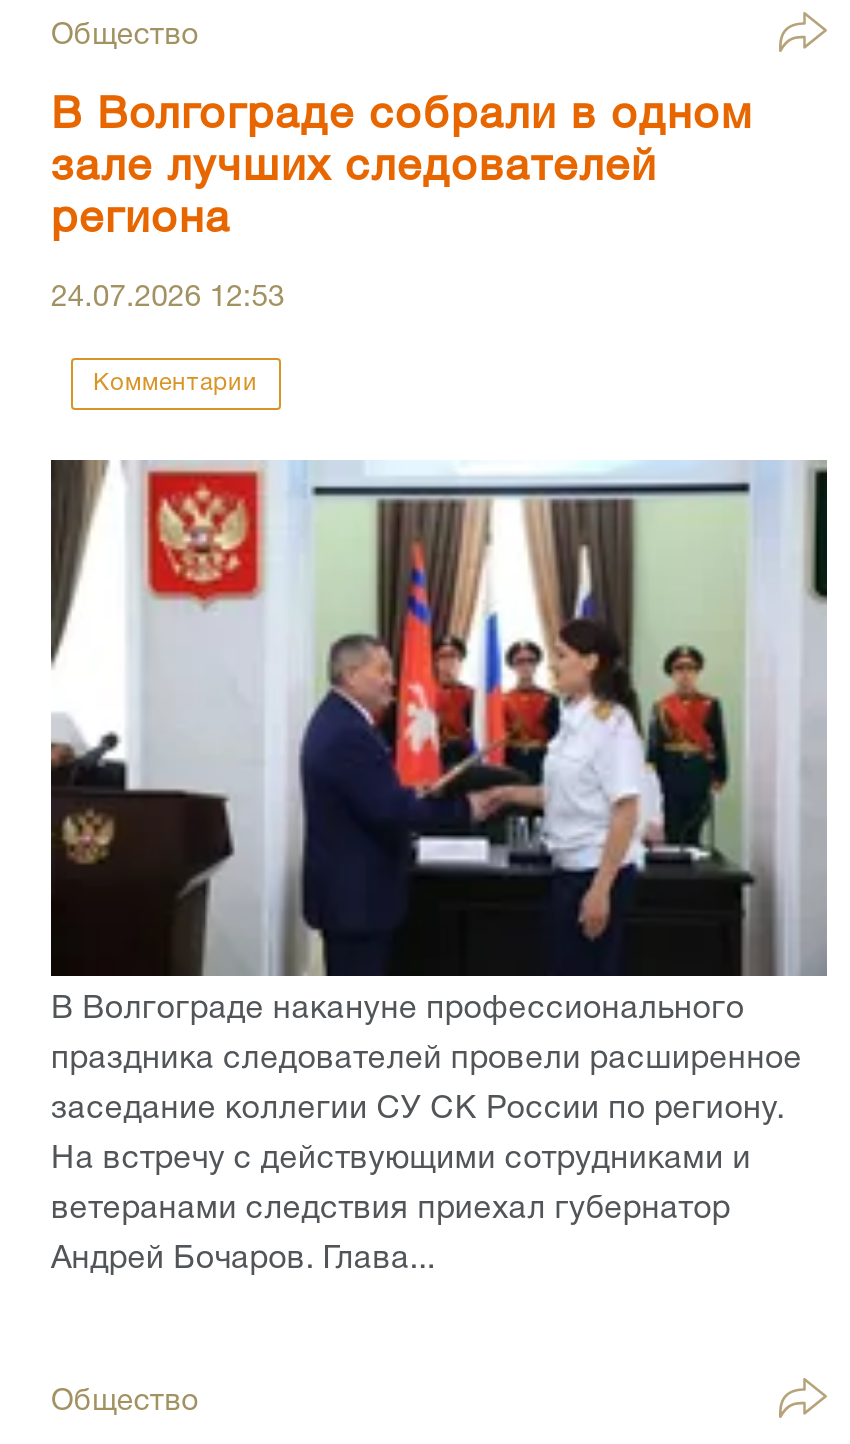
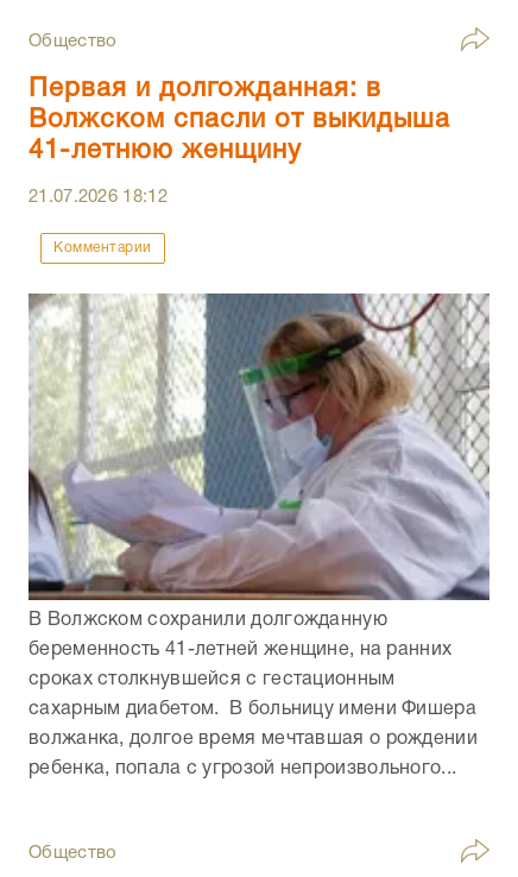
[51,95,753,239] В Волгограде собрали в одном | зале лучших следователей | региона -> [29,77,450,162] Первая и долгожданная: в | Волжском спасли от выкидыша | 41-летнюю женщину
[51,283,285,311] 24.07.2026 12:53 -> [29,188,167,205] 21.07.2026 18:12
[49,460,829,1023] [image] | В Волгограде накануне профессионального -> [27,292,489,628] [image] | В Волжском сохранили долгожданную
[51,1045,802,1073] праздника следователей провели расширенное -> [29,641,452,658] беременность 41-летней женщине, на ранних
[51,1095,785,1123] заседание коллегии СУ СК России по региону. -> [29,671,395,687] сроках столкнувшейся с гестационным
[51,1145,751,1173] На встречу с действующими сотрудниками и -> [29,701,476,717] сахарным диабетом. В больницу имени Фишера
[51,1195,730,1223] ветеранами следствия приехал губернатор -> [29,730,477,747] волжанка, долгое время мечтавшая о рождении
[51,1245,435,1273] Андрей Бочаров. Глава... -> [29,760,456,777] ребенка, попала с угрозой непроизвольного...

